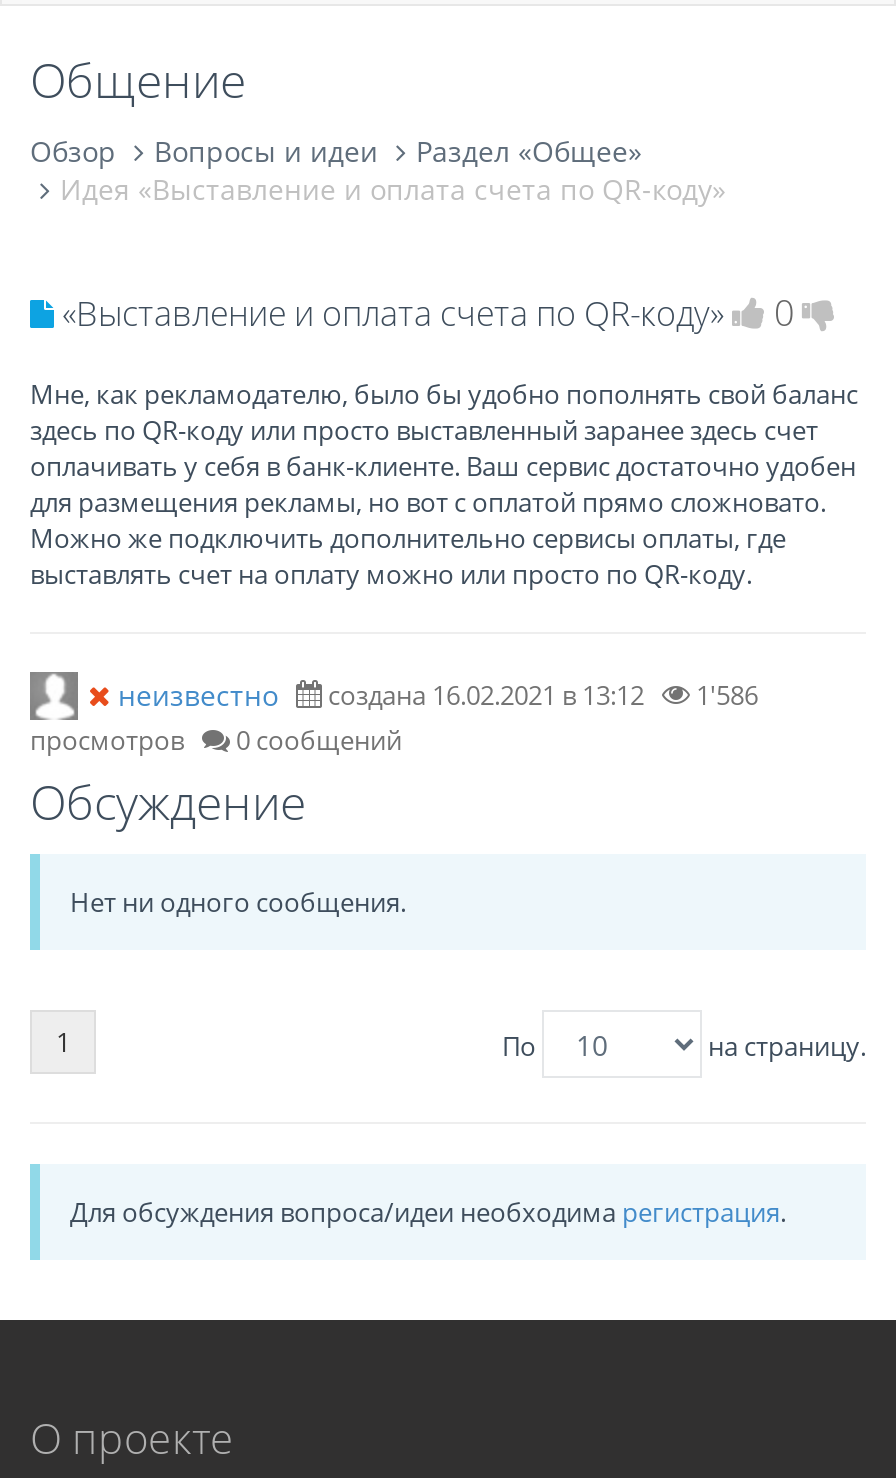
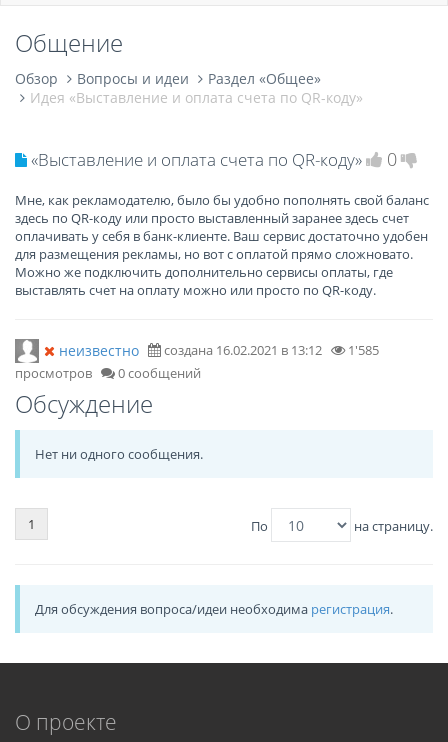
[118,677,758,715] неизвестно создана 16.02.2021 в 13:12 1'586 -> [59,341,379,360] неизвестно создана 16.02.2021 в 13:12 1'585

